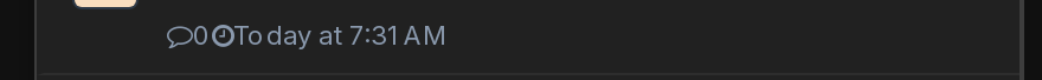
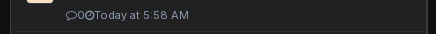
[193,19,446,52] 0 Today at 7:31 AM -> [77,8,189,22] 0 Today at 5:58 AM

